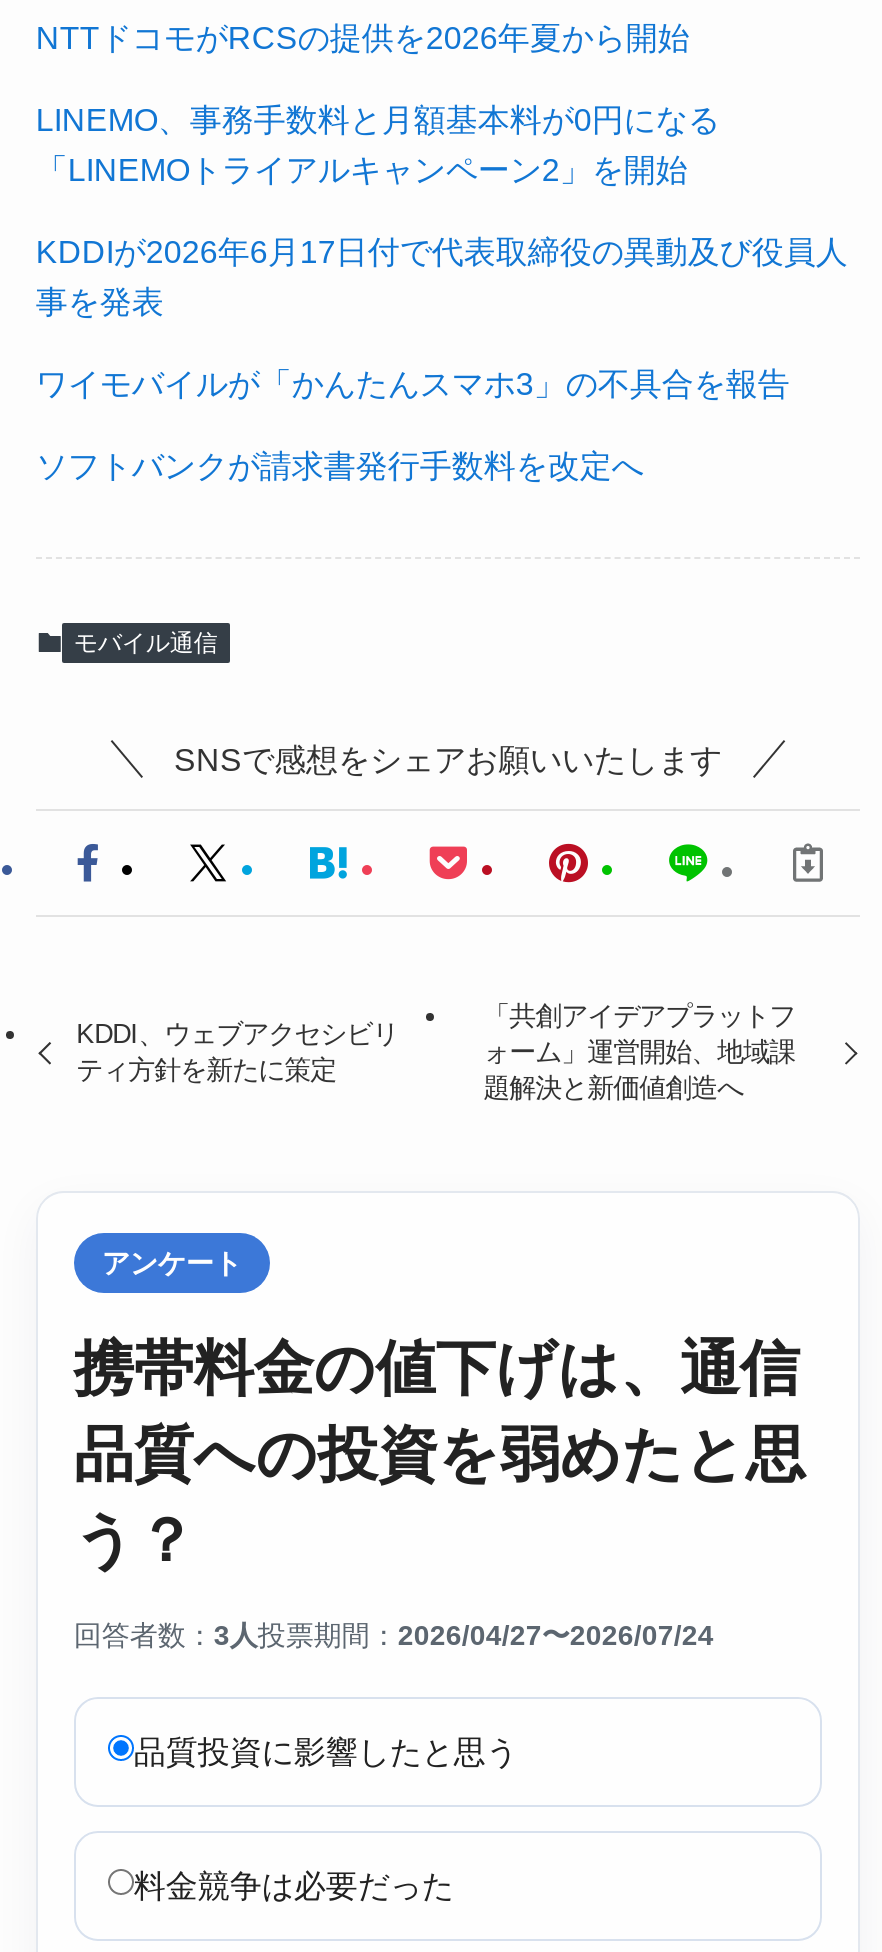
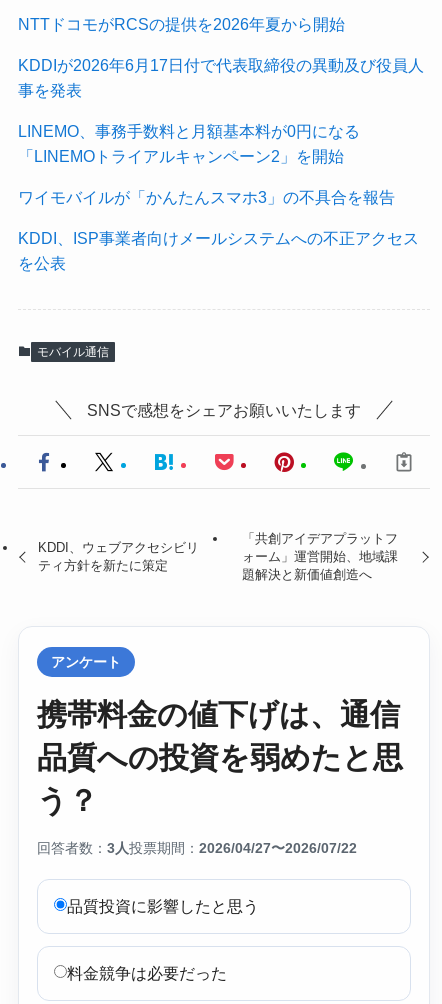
moved [36,101,720,187] -> [18,122,360,165]: LINEMO、事務手数料と月額基本料が0円になる | 「LINEMOトライアルキャンペーン2」を開始
moved [36,233,848,319] -> [18,56,424,99]: KDDIが2026年6月17日付で代表取締役の異動及び役員人 | 事を発表
[36,447,644,483] ソフトバンクが請求書発行手数料を改定へ -> [18,229,419,272] KDDI、ISP事業者向けメールシステムへの不正アクセス | を公表
[74,1619,714,1651] 回答者数：3人投票期間：2026/04/27〜2026/07/24 -> [37,840,357,856] 回答者数：3人投票期間：2026/04/27〜2026/07/22

